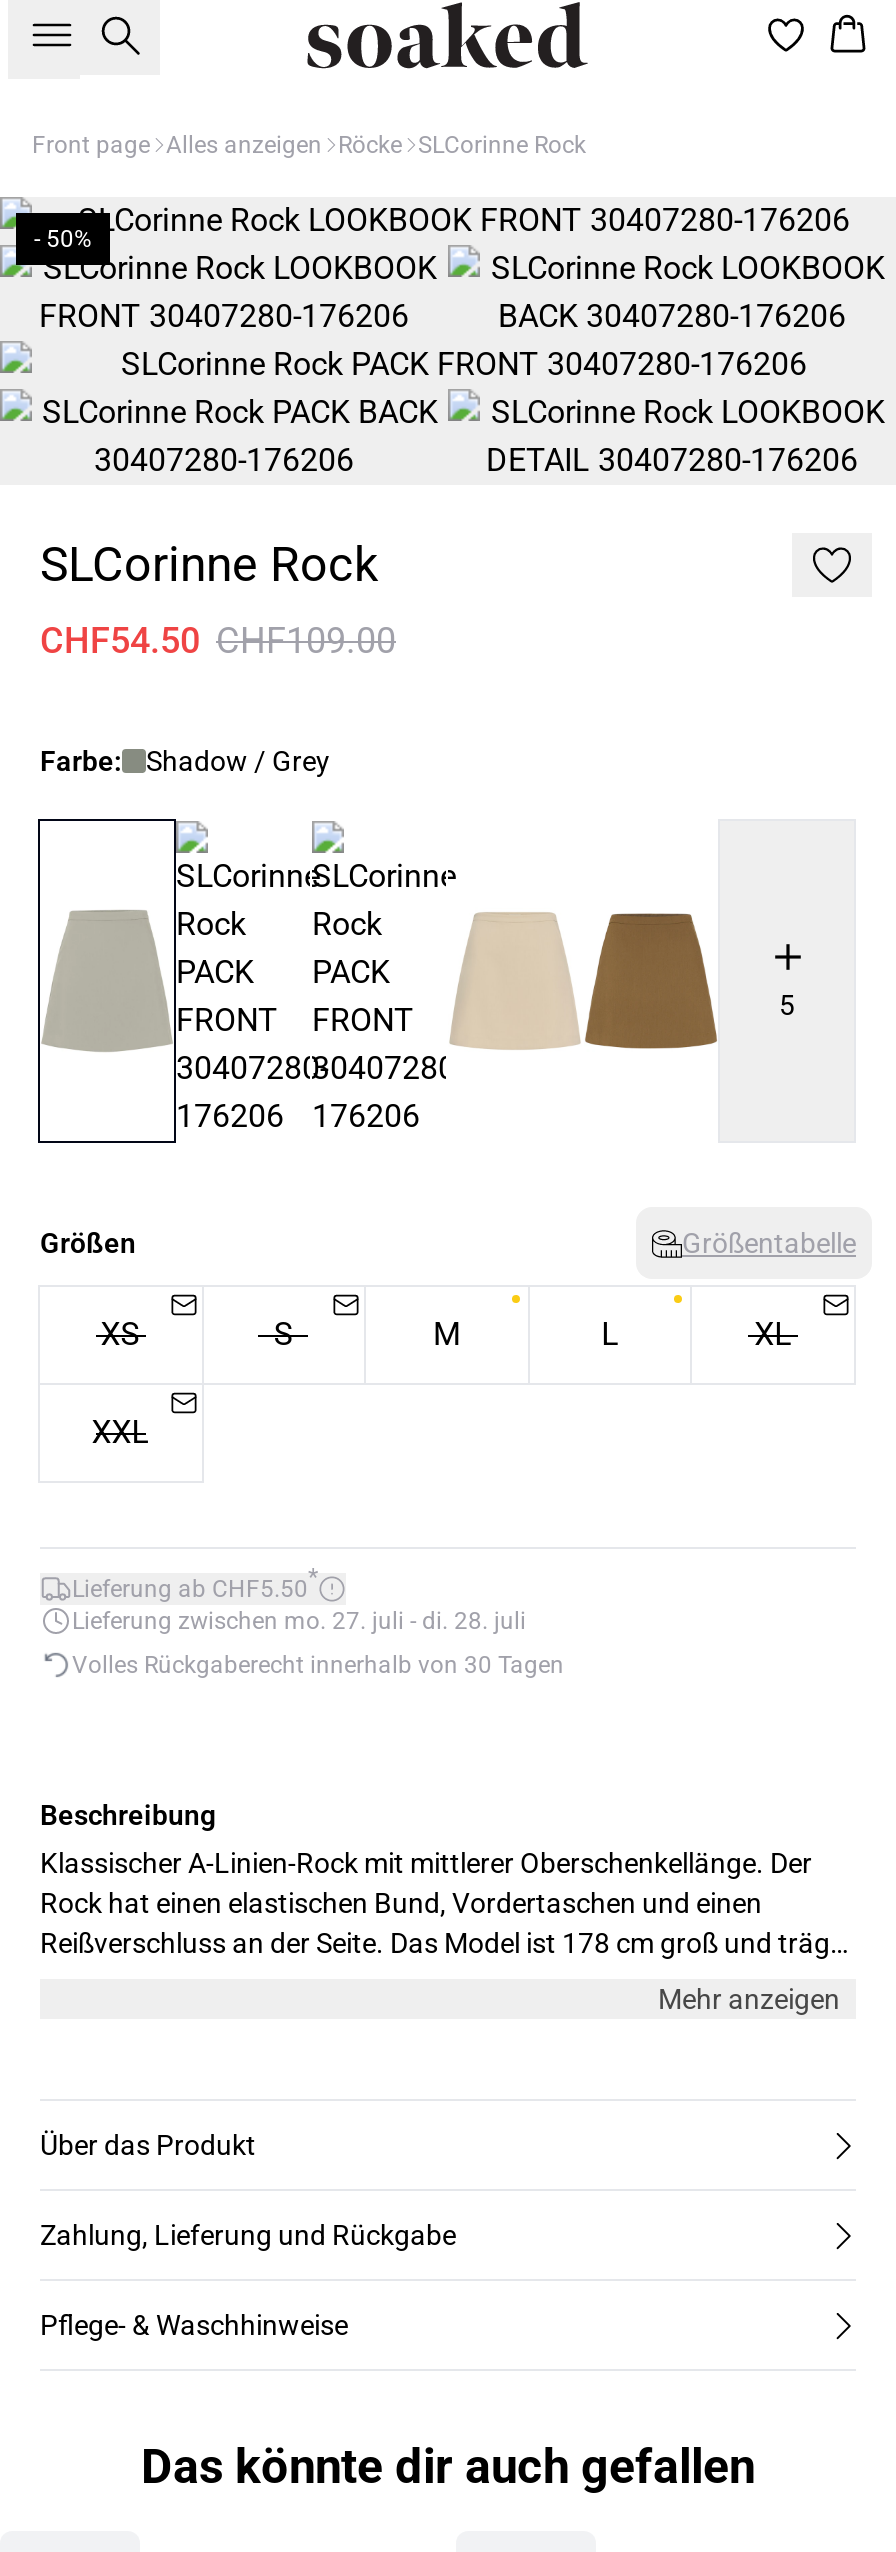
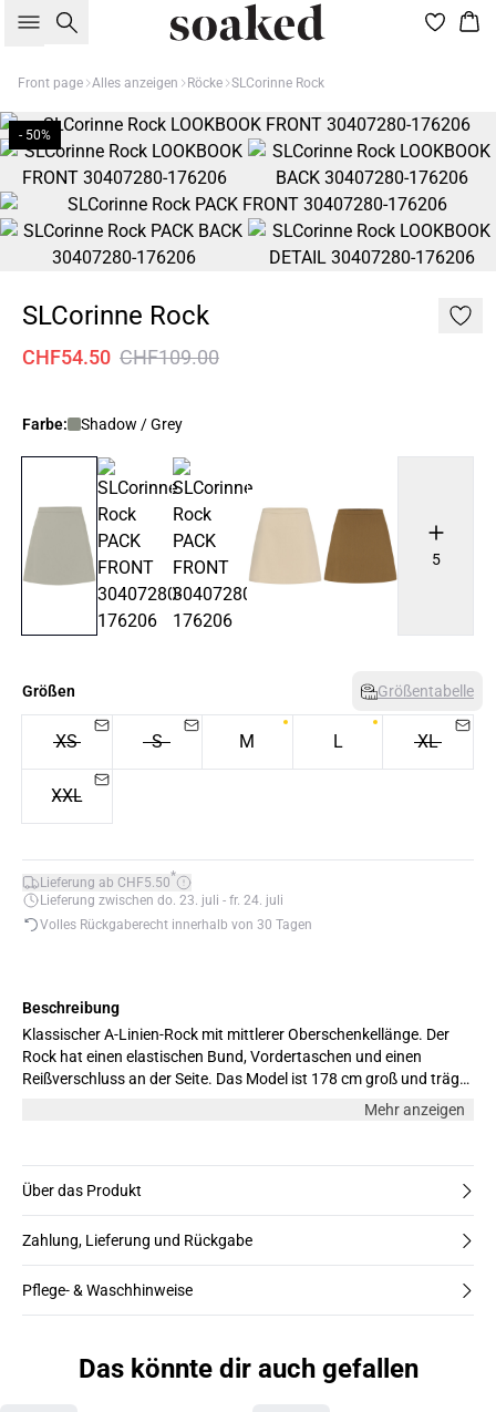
[72,1607,526,1635] Lieferung zwischen mo. 27. juli - di. 28. juli -> [40,893,283,908] Lieferung zwischen do. 23. juli - fr. 24. juli

